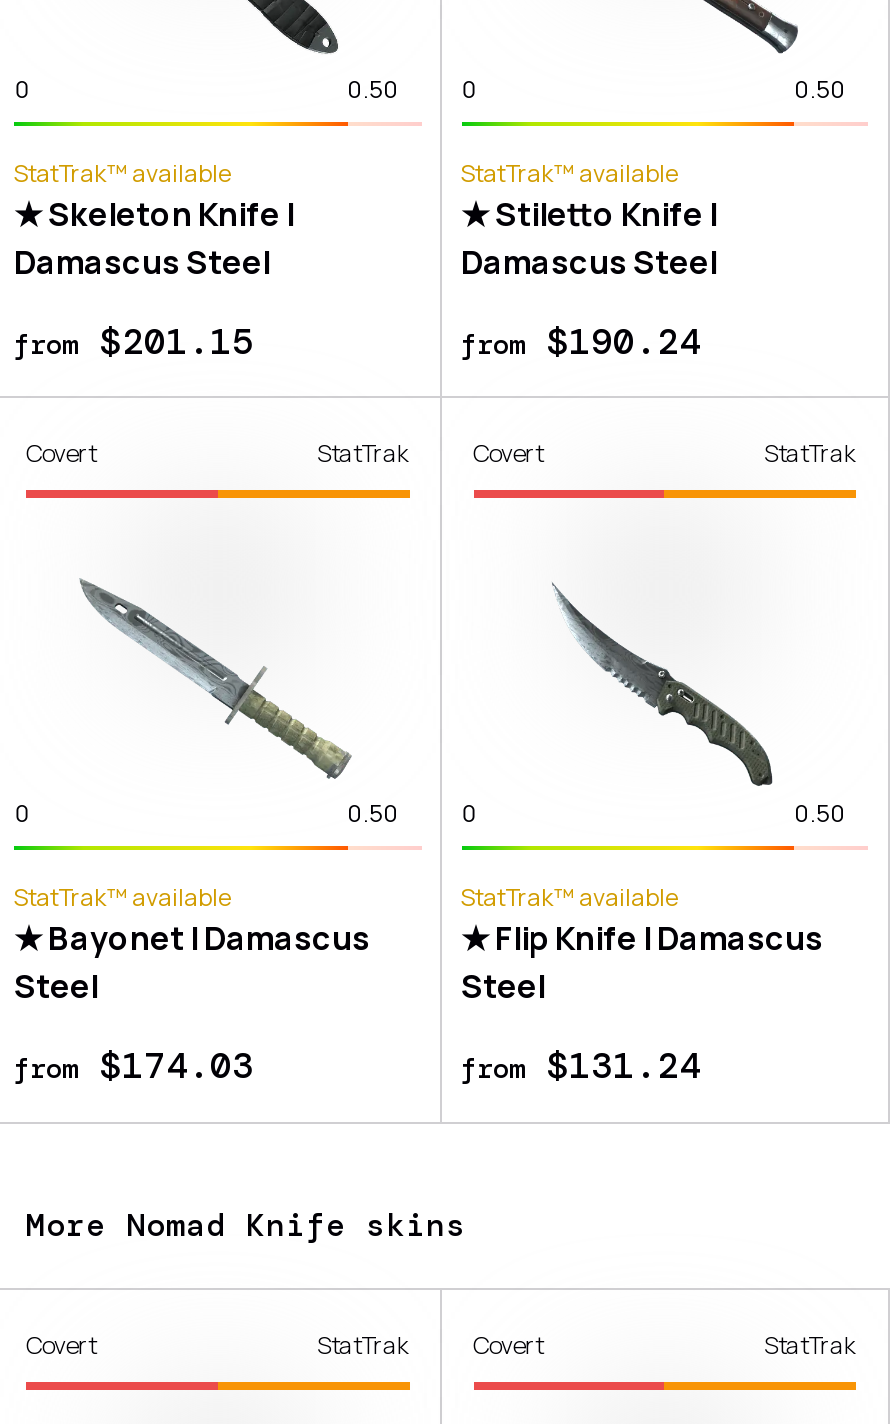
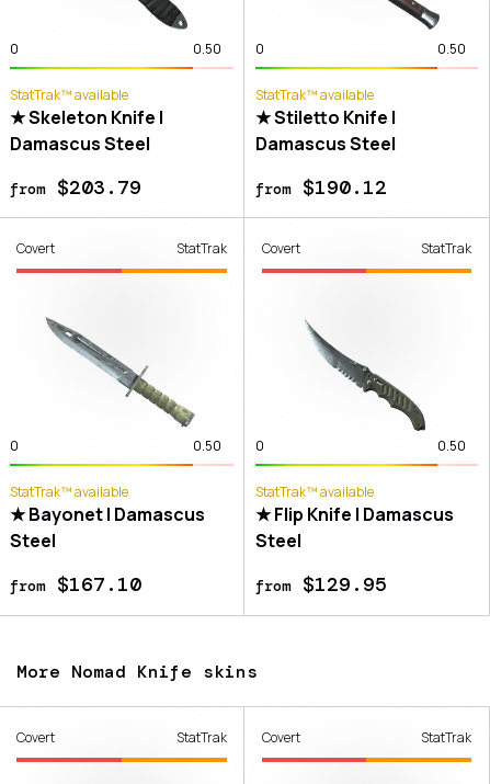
[14,318,254,366] from $201.15 -> [10,174,141,200] from $203.79
[461,318,701,366] from $190.24 -> [255,174,386,200] from $190.12
[14,1041,254,1089] from $174.03 -> [10,571,141,597] from $167.10
[461,1041,701,1089] from $131.24 -> [255,571,386,597] from $129.95

